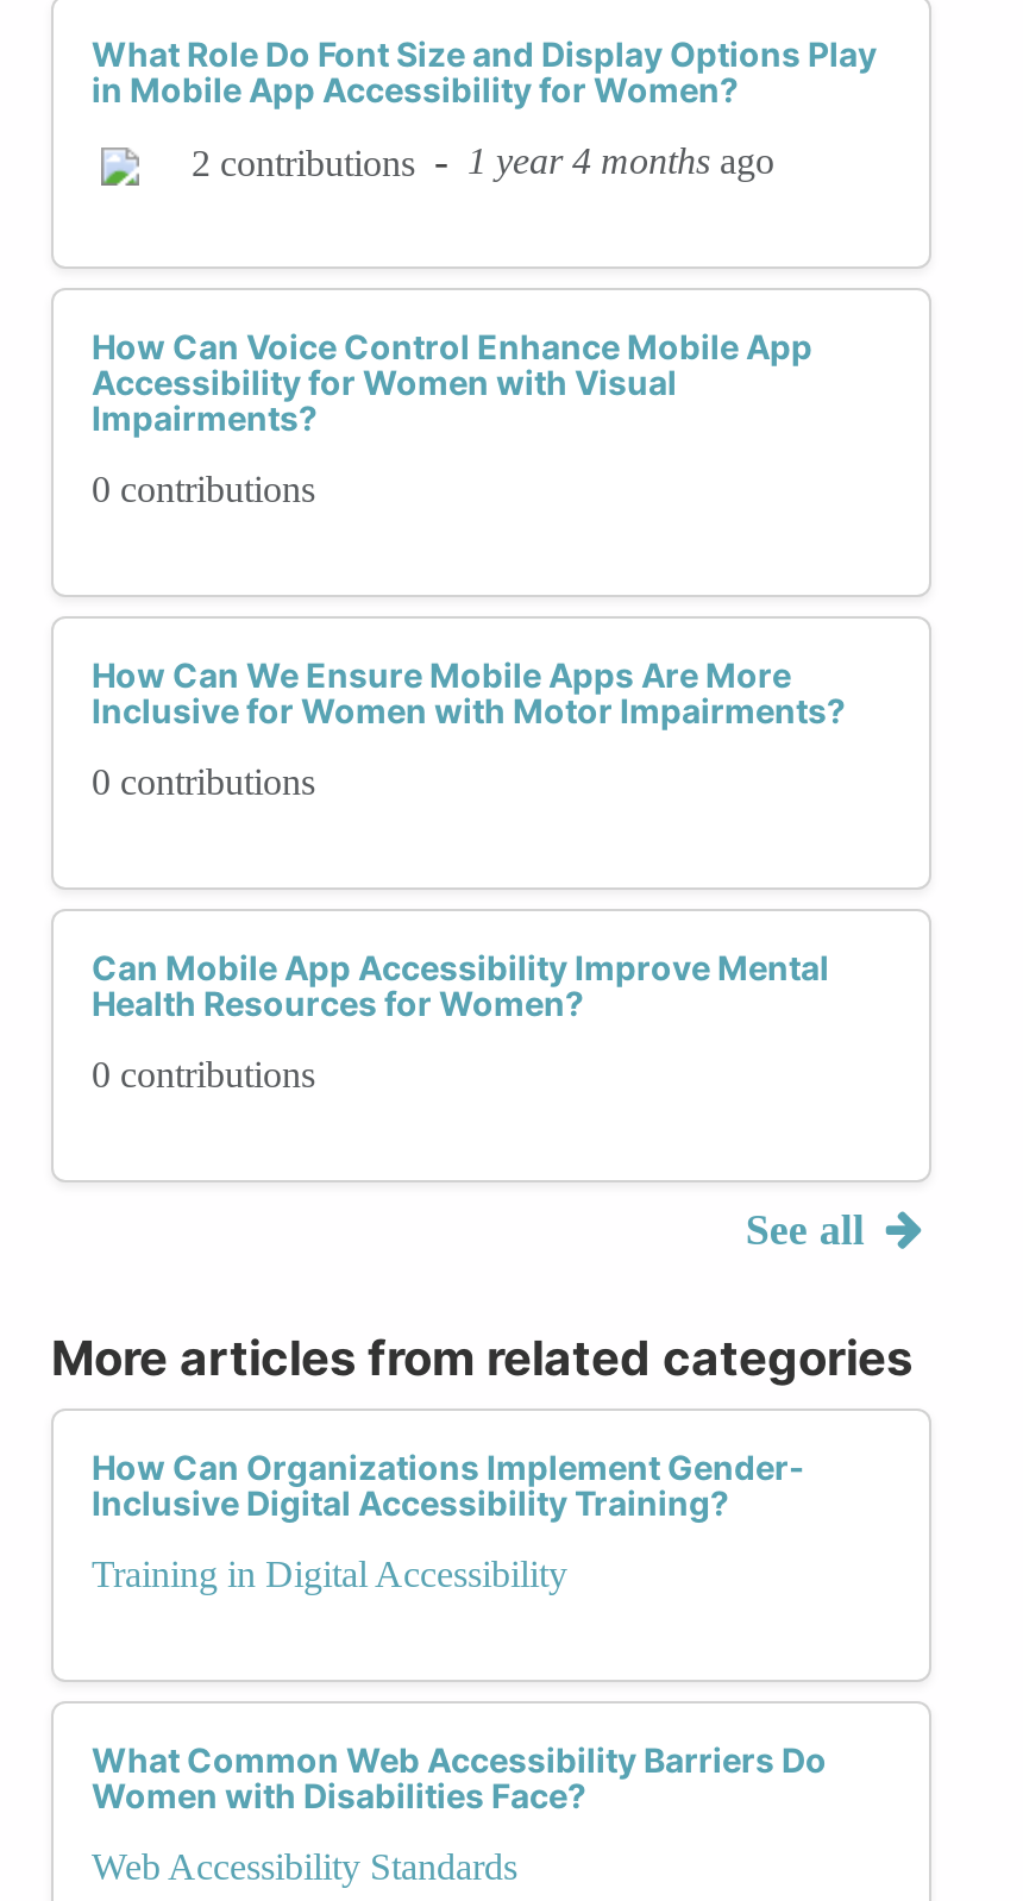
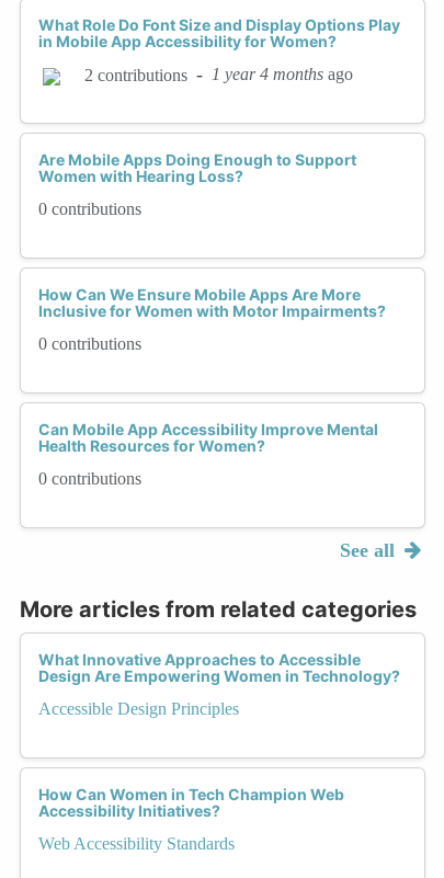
[92,326,812,438] How Can Voice Control Enhance Mobile App | Accessibility for Women with Visual | Impairments? -> [38,150,356,185] Are Mobile Apps Doing Enough to Support | Women with Hearing Loss?
[92,1447,805,1523] How Can Organizations Implement Gender- | Inclusive Digital Accessibility Training? -> [38,650,400,685] What Innovative Approaches to Accessible | Design Are Empowering Women in Technology?
[92,1554,567,1594] Training in Digital Accessibility -> [38,699,239,718] Accessible Design Principles
[92,1739,827,1815] What Common Web Accessibility Barriers Do | Women with Disabilities Face? -> [38,785,344,820] How Can Women in Tech Champion Web | Accessibility Initiatives?

